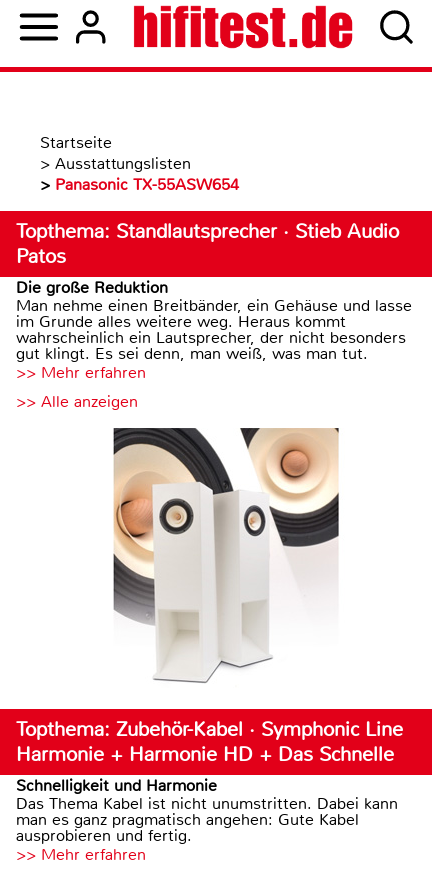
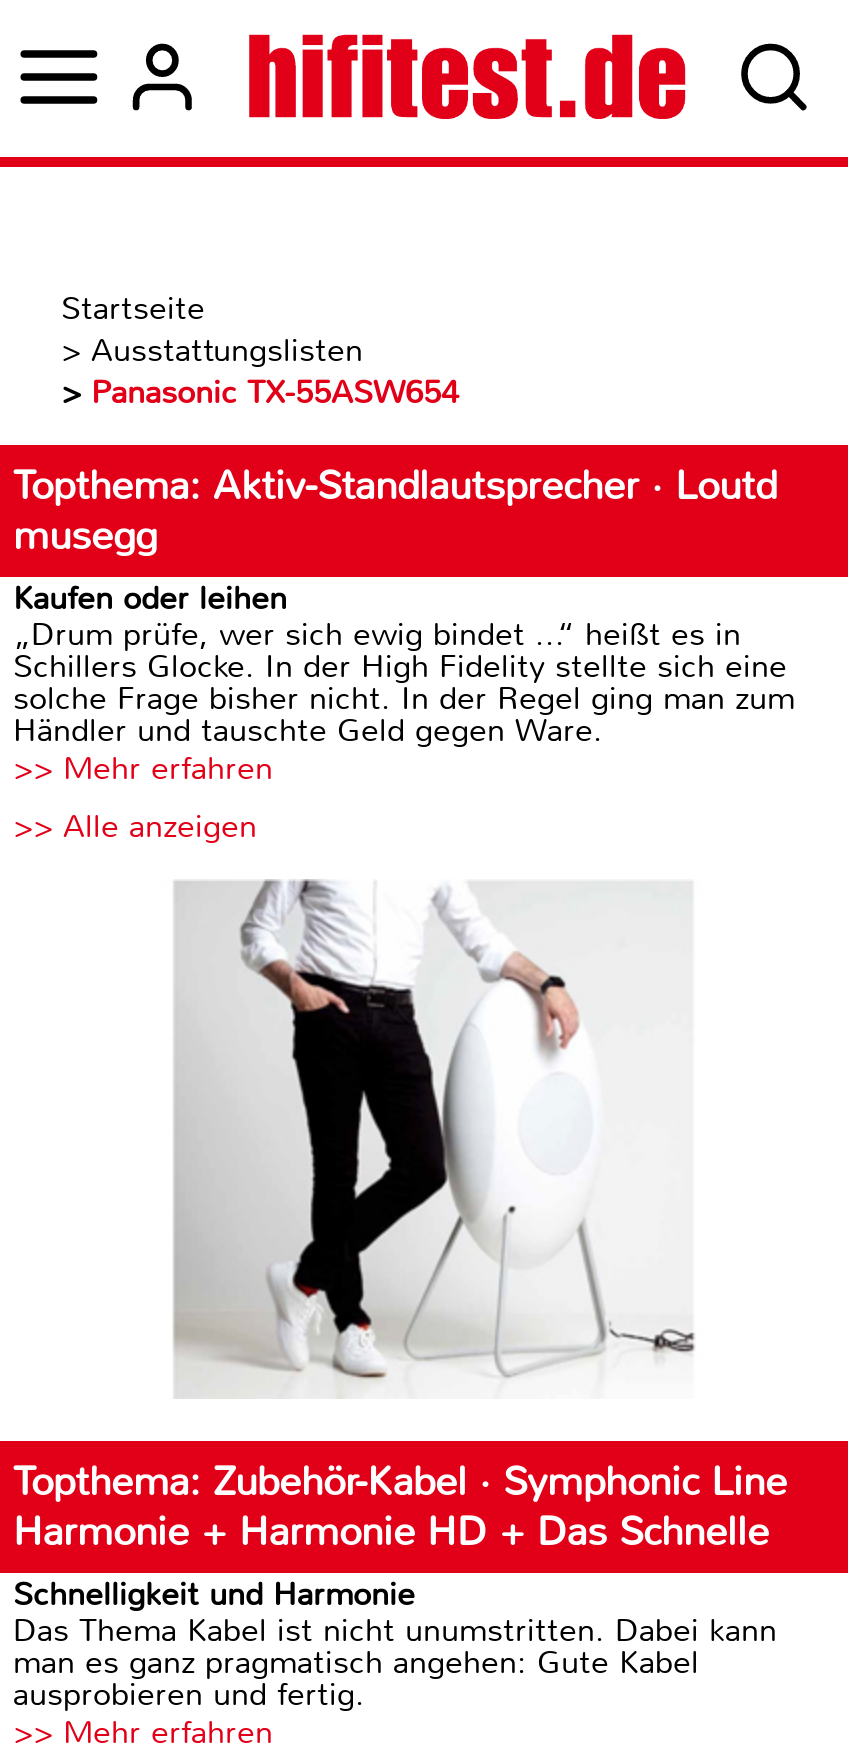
[16,219,412,364] Topthema: Standlautsprecher · Stieb Audio | Patos | Die große Reduktion | Man nehme einen Breitbänder, ein Gehäuse und lasse | im Grunde alles weitere weg. Heraus kommt | wahrscheinlich ein Lautsprecher, der nicht besonders | gut klingt. Es sei denn, man weiß, was man tut. -> [13,461,795,751] Topthema: Aktiv-Standlautsprecher · Loutd | musegg | Kaufen oder leihen | „Drum prüfe, wer sich ewig bindet ...“ heißt es in | Schillers Glocke. In der High Fidelity stellte sich eine | solche Frage bisher nicht. In der Regel ging man zum | Händler und tauschte Geld gegen Ware.
[97,427,356,685] [image] -> [173,879,695,1397] [image]

